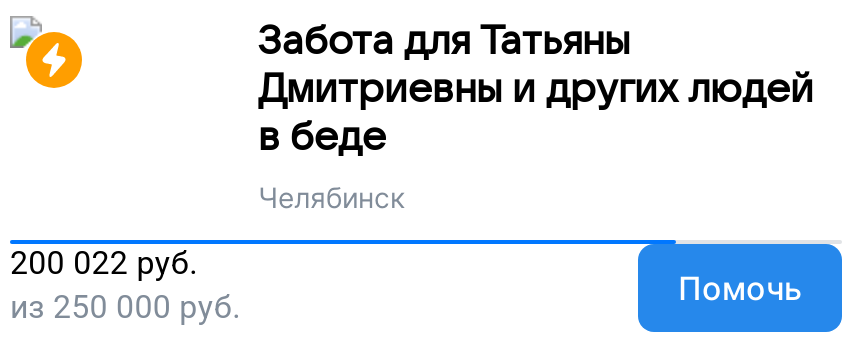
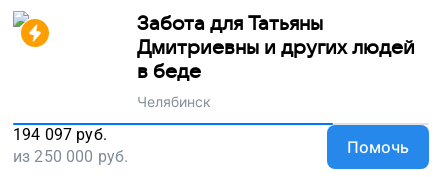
[10,244,198,282] 200 022 руб. -> [13,125,107,144] 194 097 руб.

